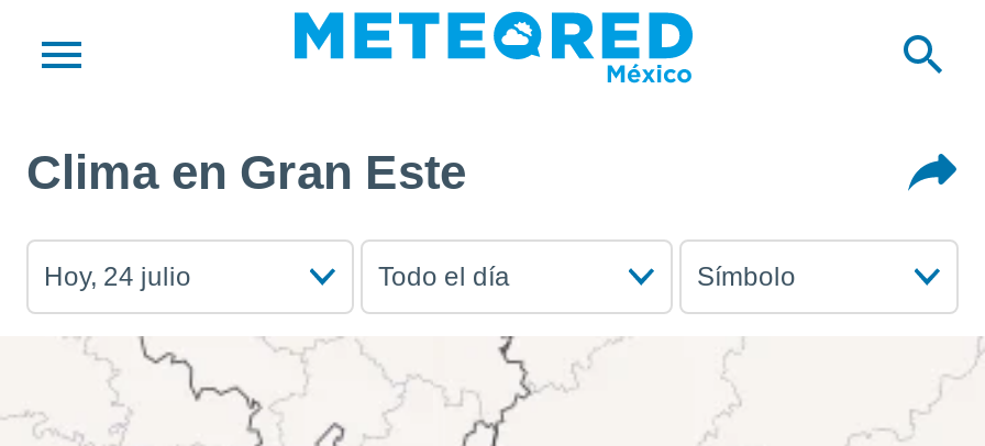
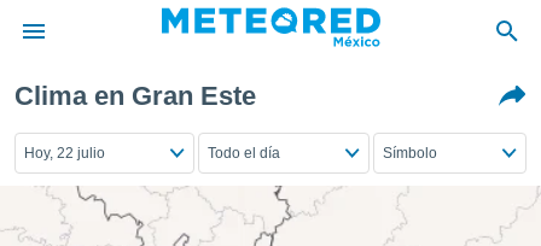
[44,261,191,292] Hoy, 24 julio -> [24,145,105,162] Hoy, 22 julio

